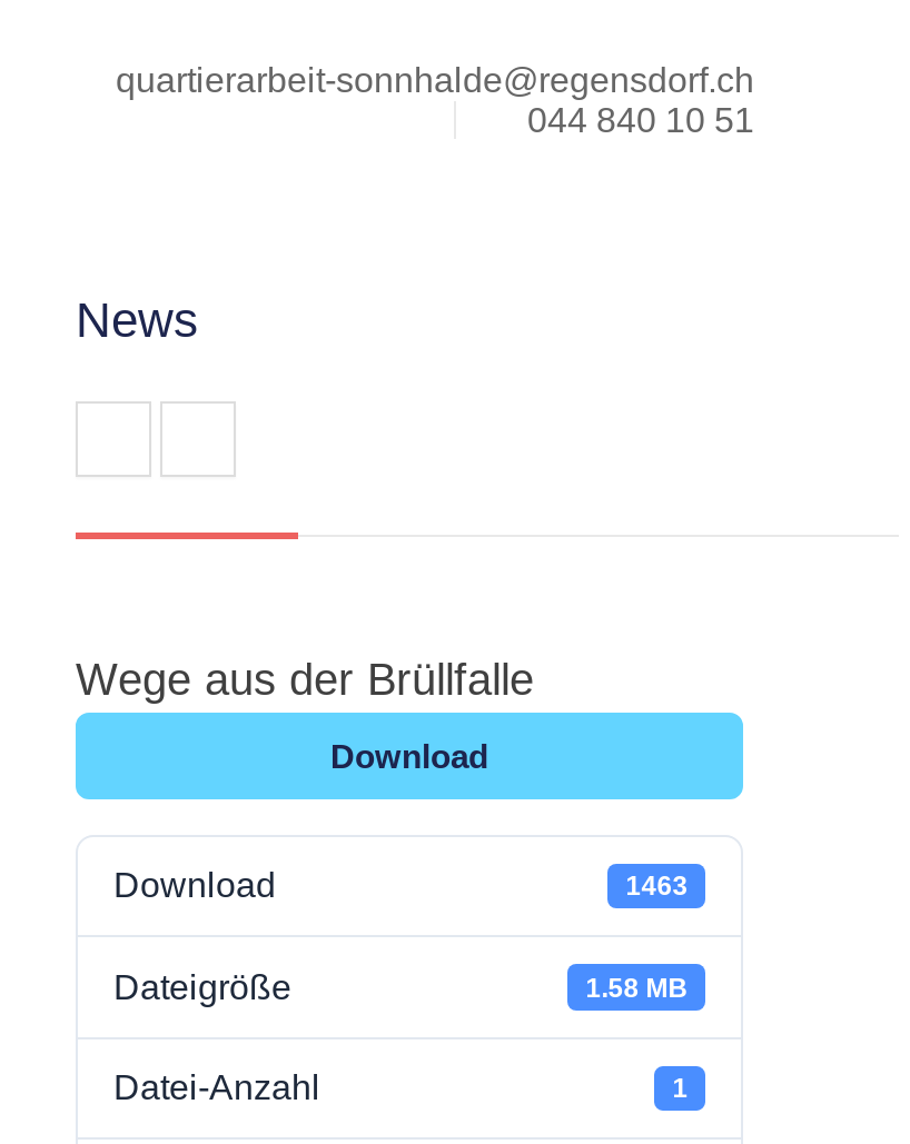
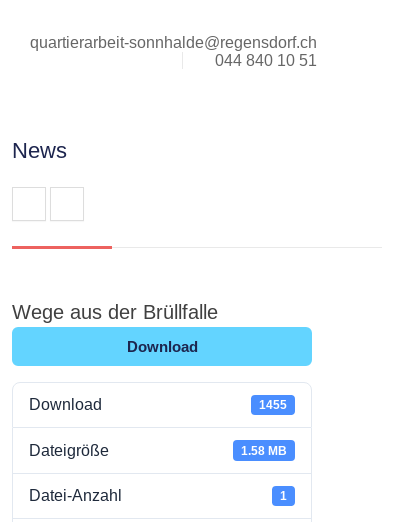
[626,871,688,902] 1463 -> [259,398,287,412] 1455

